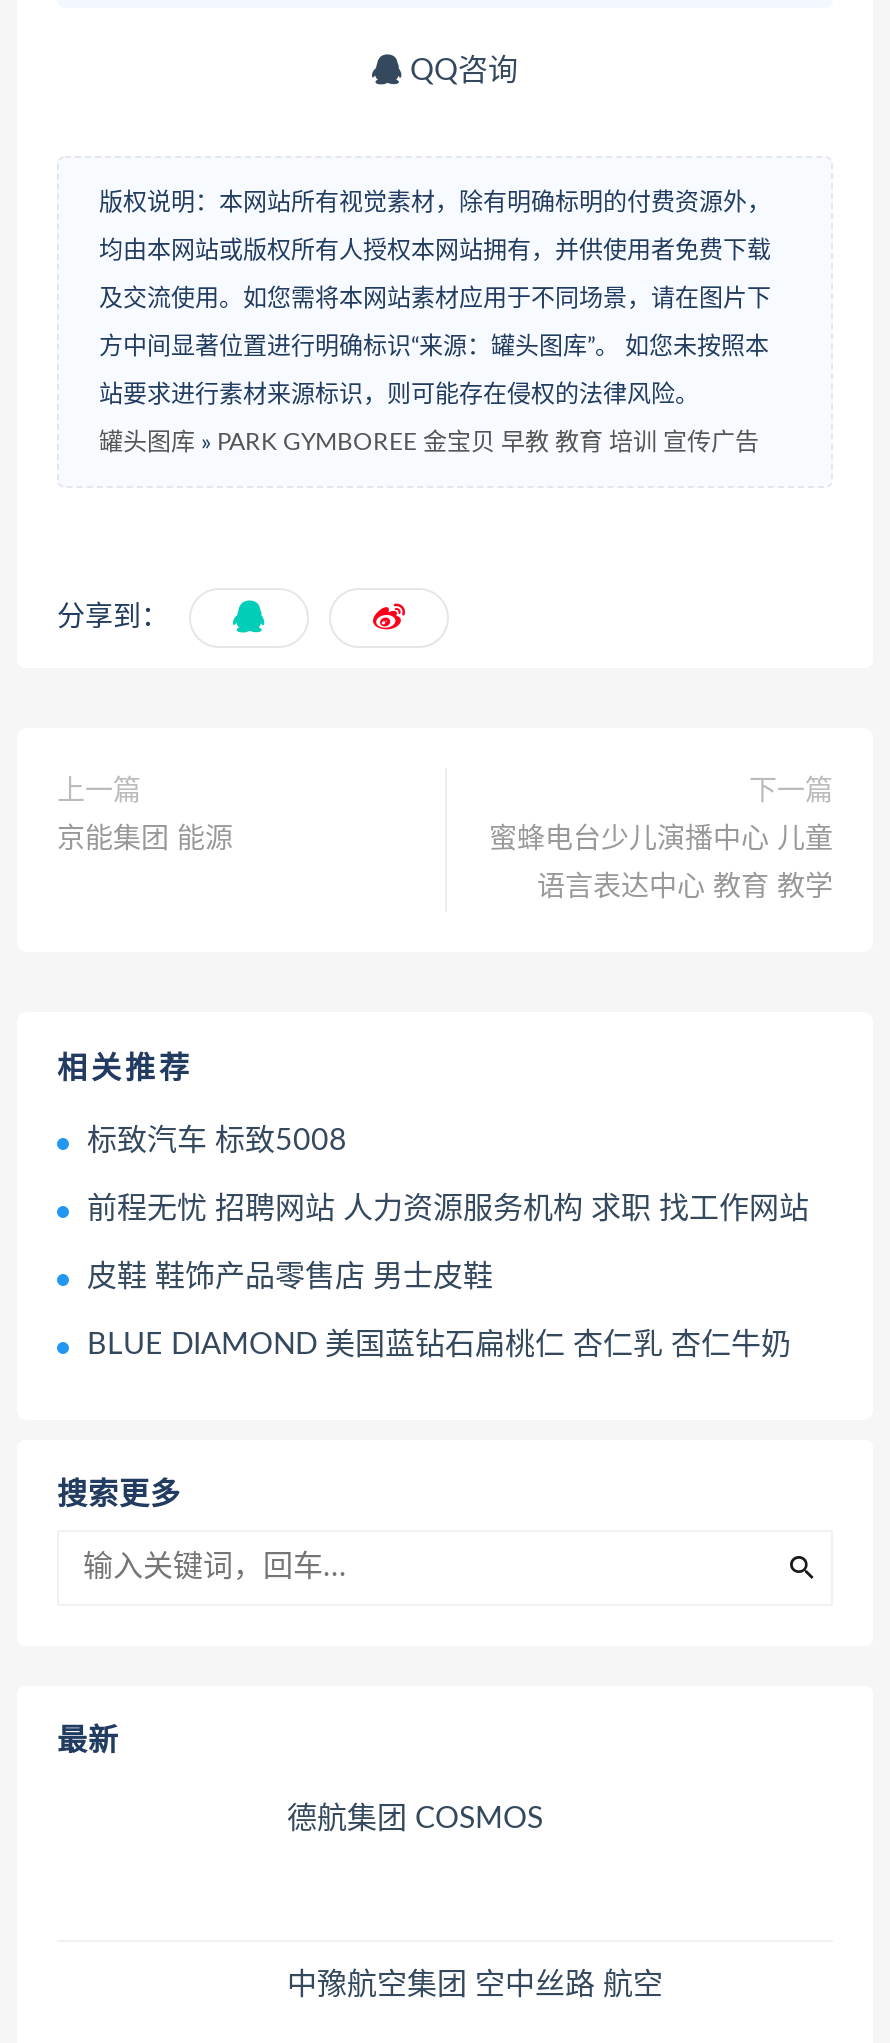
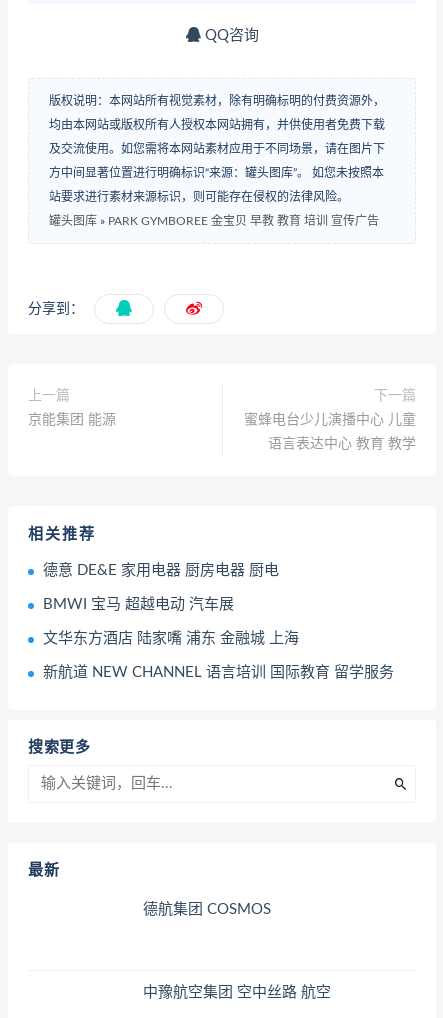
[87,1126,347,1156] 标致汽车 标致5008 -> [43,563,279,578] 德意 DE&E 家用电器 厨房电器 厨电
[87,1194,809,1224] 前程无忧 招聘网站 人力资源服务机构 求职 找工作网站 -> [43,597,234,612] BMWI 宝马 超越电动 汽车展
[87,1262,493,1292] 皮鞋 鞋饰产品零售店 男士皮鞋 -> [43,631,299,646] 文华东方酒店 陆家嘴 浦东 金融城 上海
[87,1330,791,1360] BLUE DIAMOND 美国蓝钻石扁桃仁 杏仁乳 杏仁牛奶 -> [43,665,394,680] 新航道 NEW CHANNEL 语言培训 国际教育 留学服务

